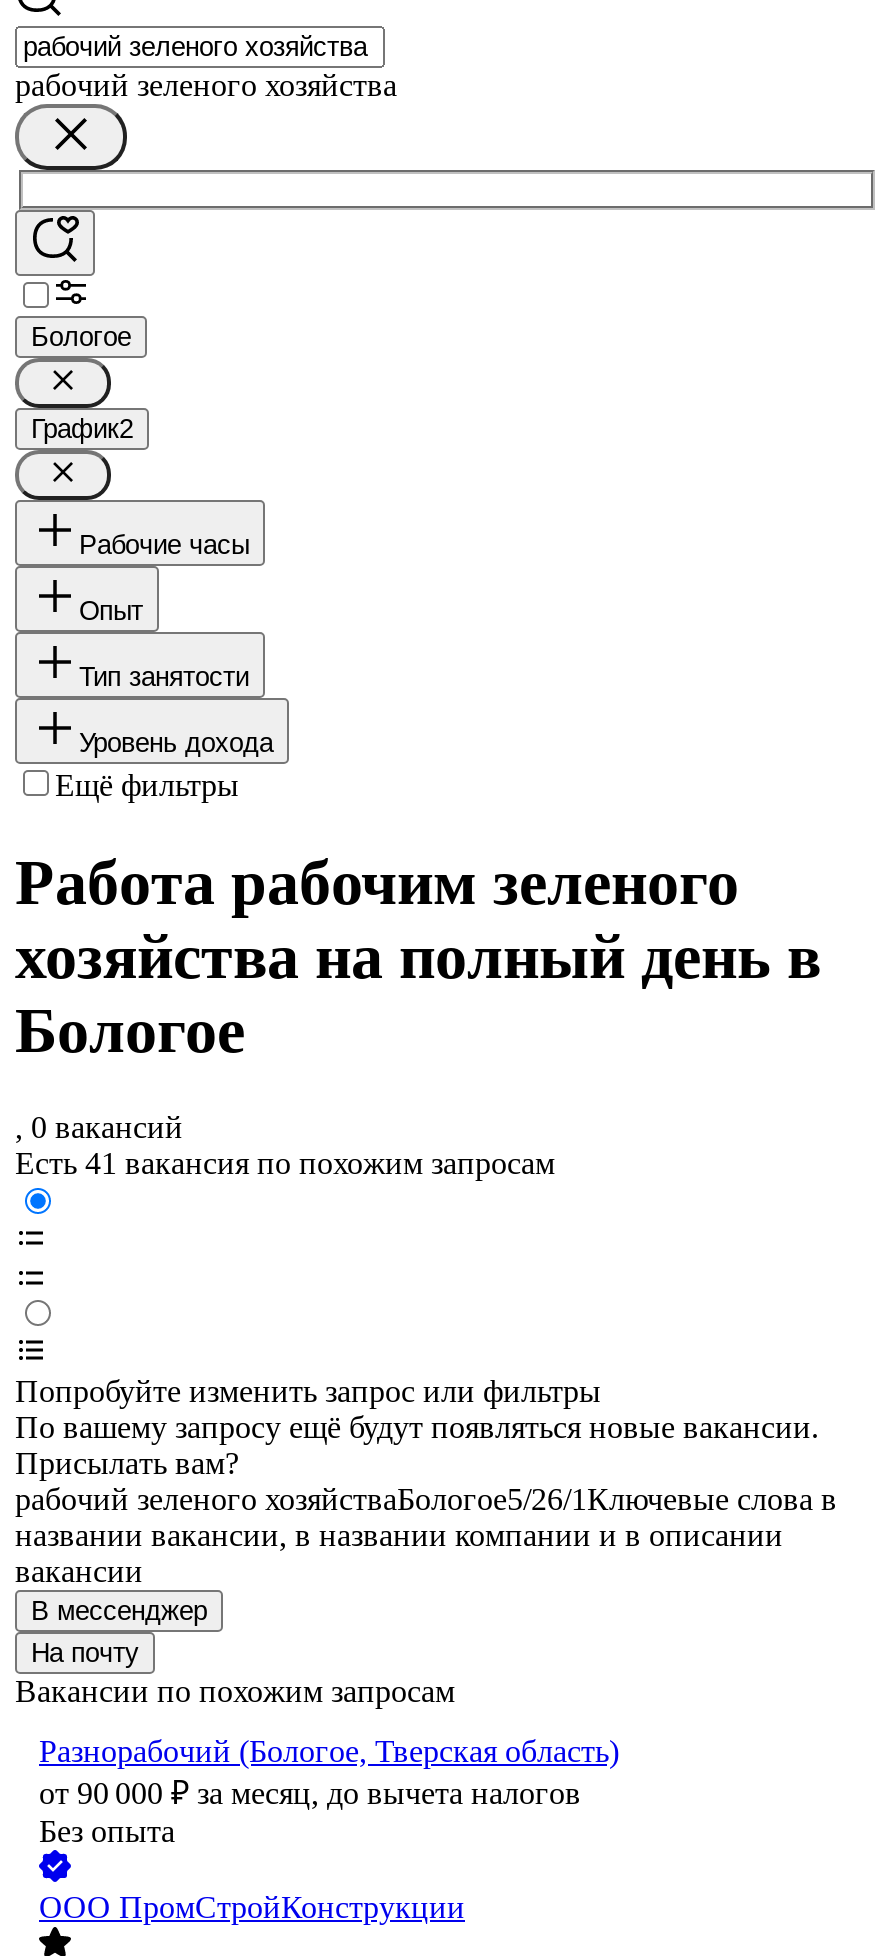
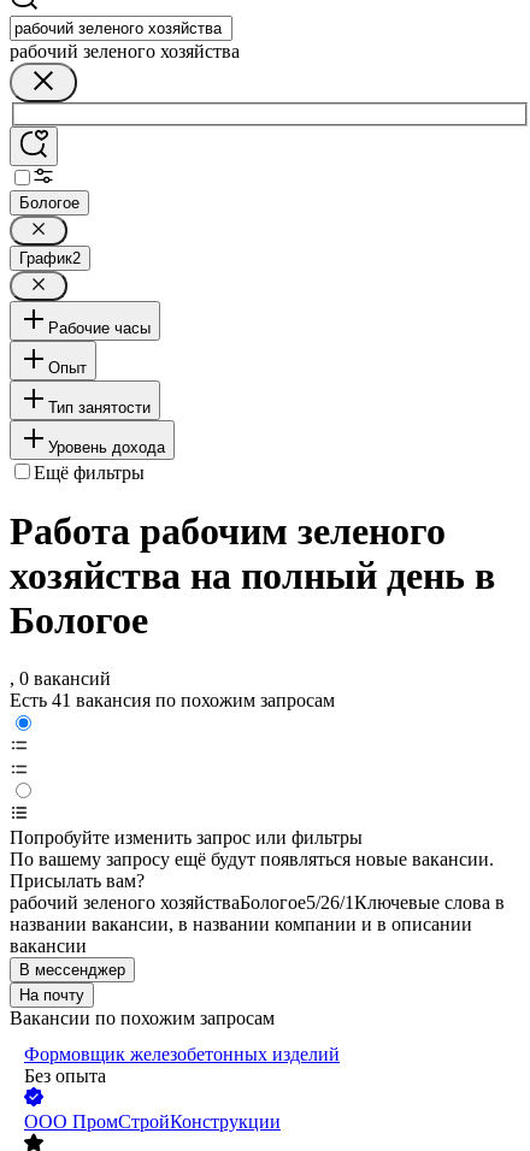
[39,1735,619,1811] Разнорабочий (Бологое, Тверская область) | от 90 000 ₽ за месяц, до вычета налогов -> [24,1044,340,1065] Формовщик железобетонных изделий

